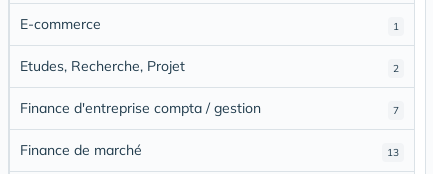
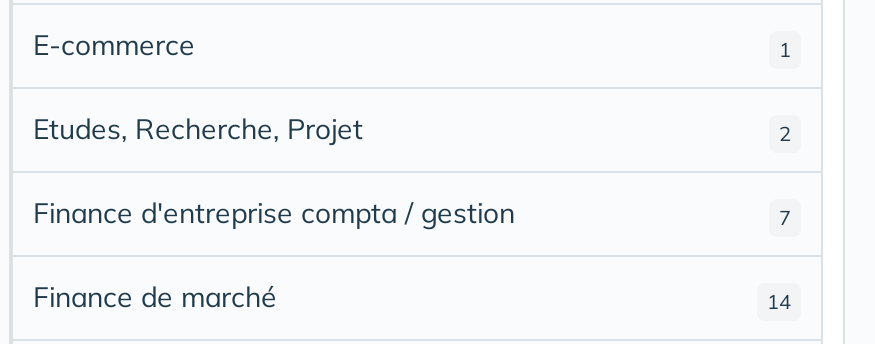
[387,146,399,159] 13 -> [767,290,791,316] 14

